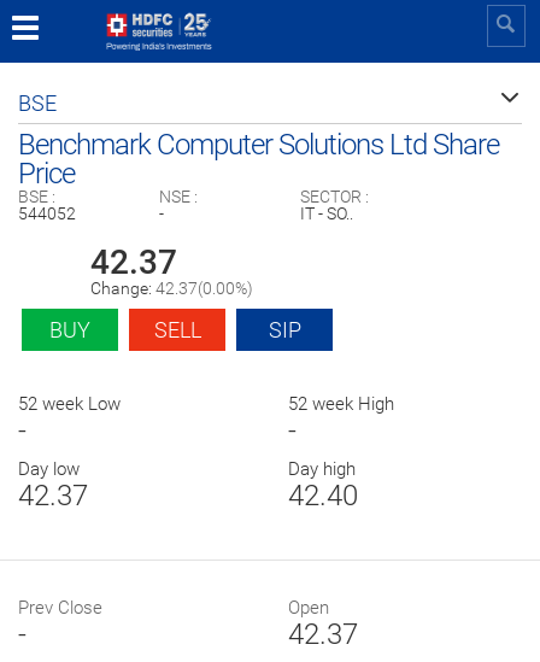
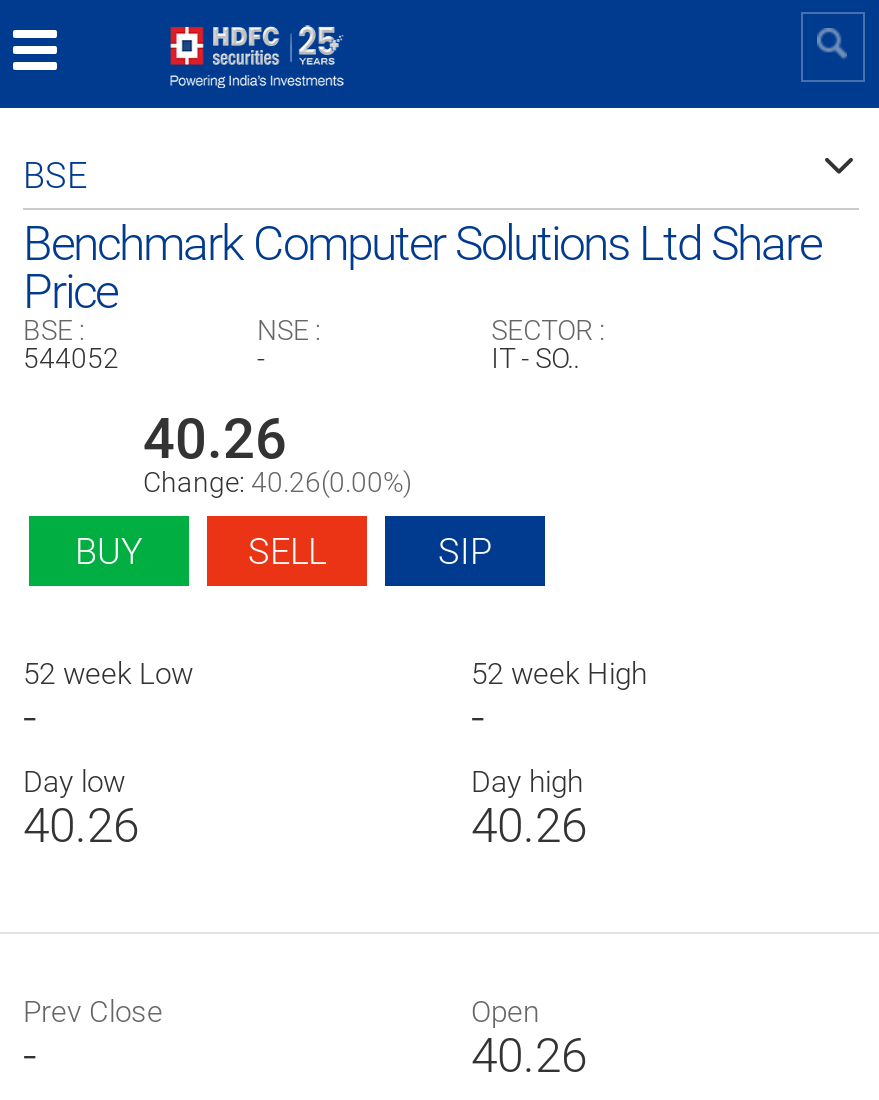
[90,242,177,282] 42.37 -> [143,406,287,472] 40.26
[90,279,253,298] Change: 42.37(0.00%) -> [143,466,413,498] Change: 40.26(0.00%)
[18,479,88,512] 42.37 -> [23,798,139,854] 40.26
[288,479,358,512] 42.40 -> [471,798,587,854] 40.26
[288,617,358,651] 42.37 -> [471,1028,587,1084] 40.26

